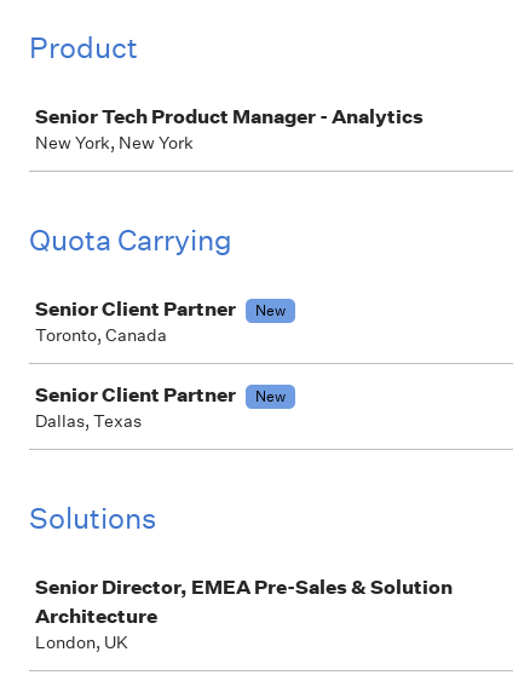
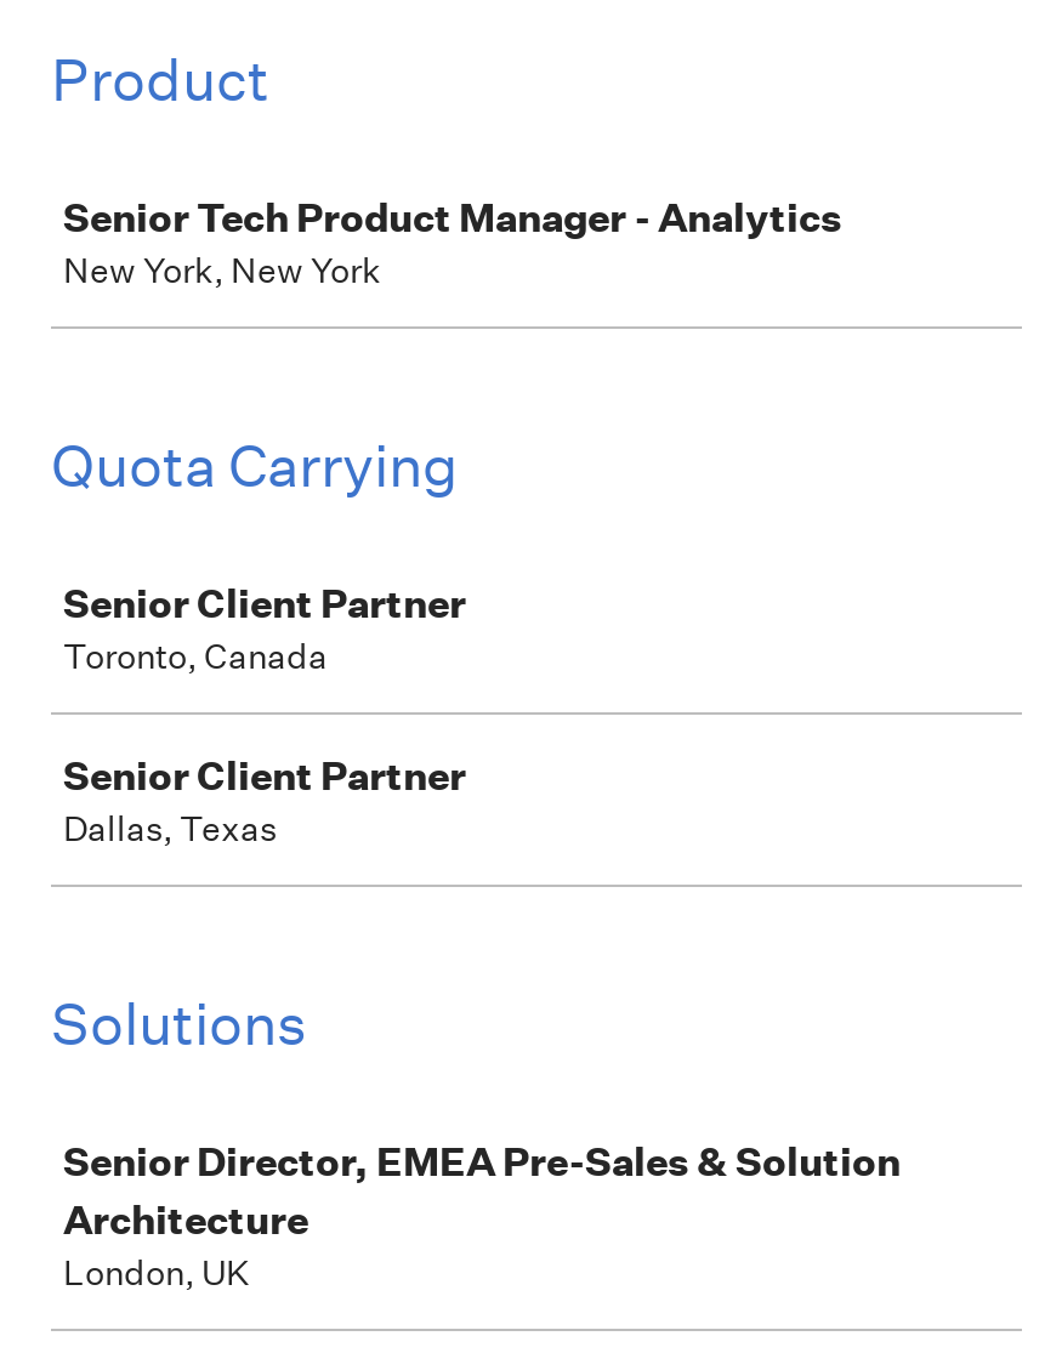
[255,300,286,321] New -> none
[255,386,286,406] New -> none

